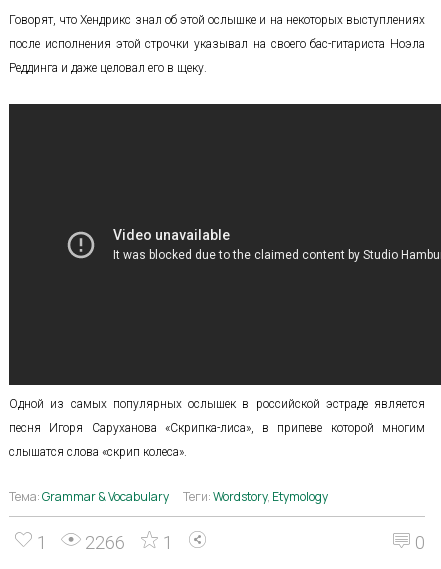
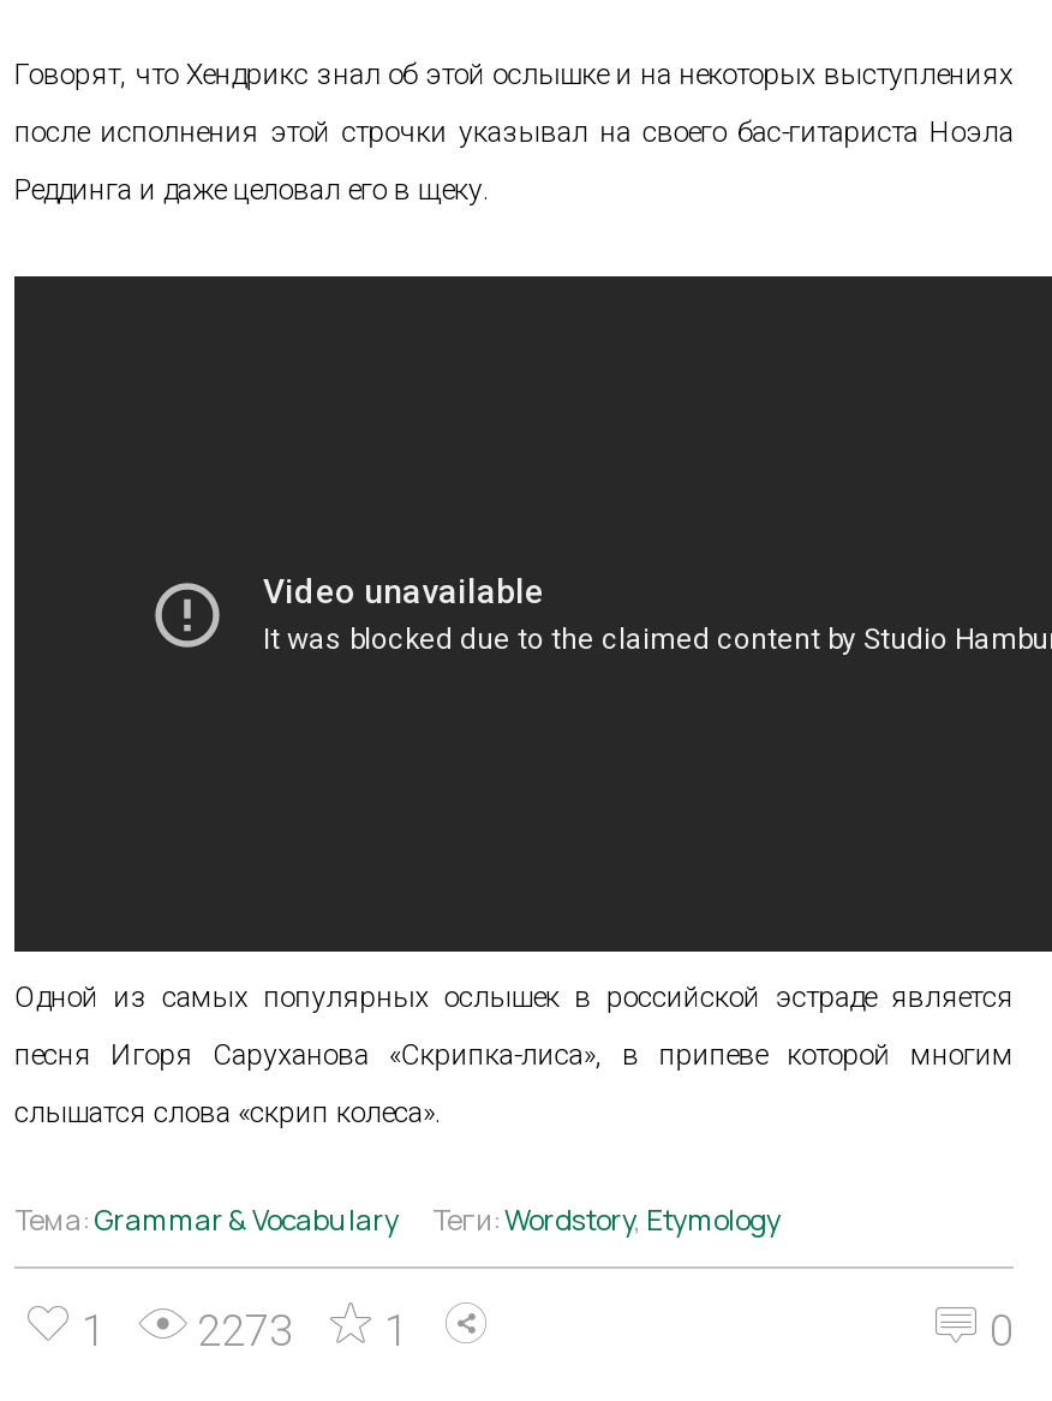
[37,532,173,553] 1 2266 1 -> [82,1305,408,1356] 1 2273 1

